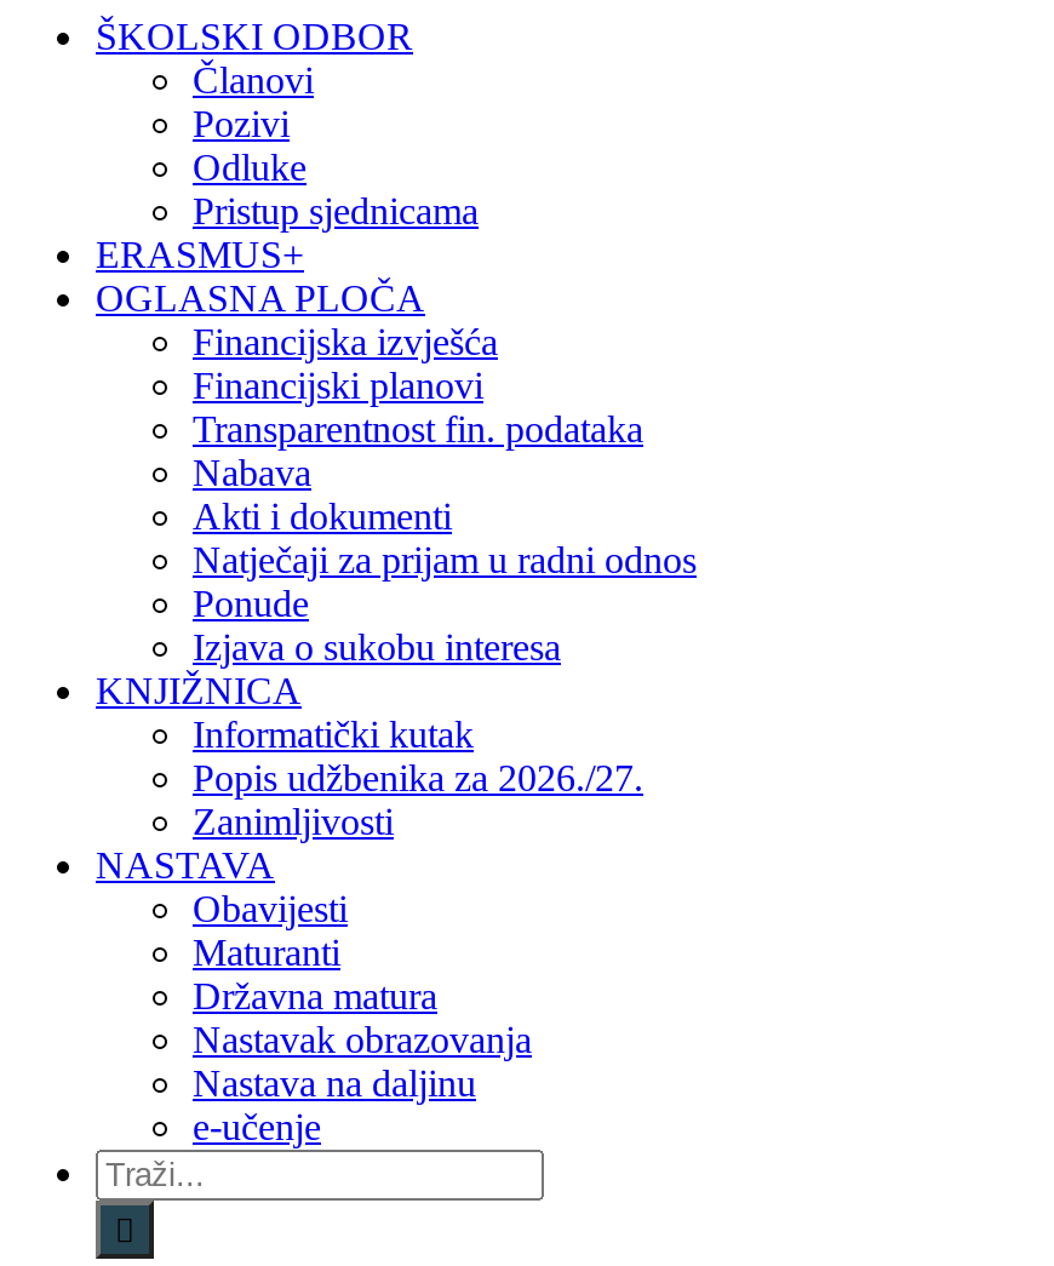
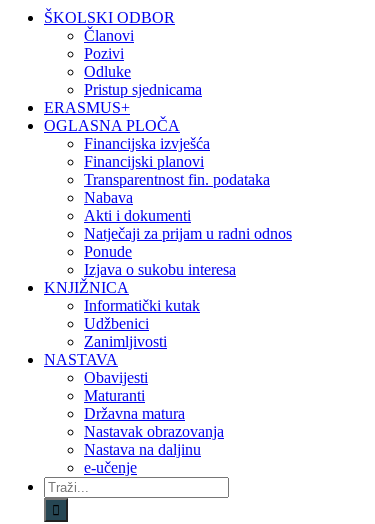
[193,757,643,798] Popis udžbenika za 2026./27. -> [84,315,149,332] Udžbenici

